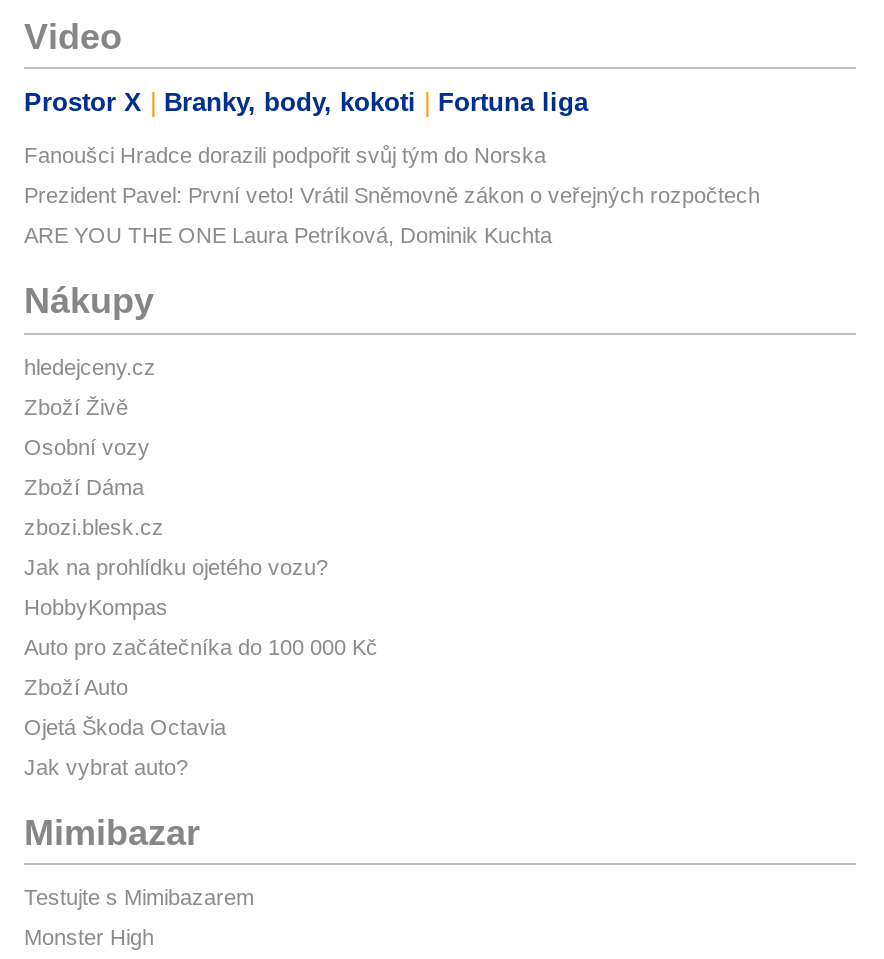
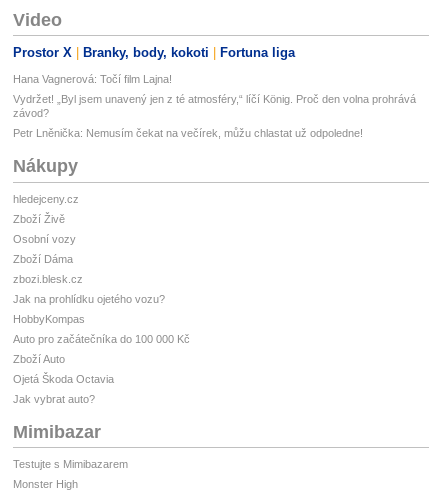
[24,144,546,168] Fanoušci Hradce dorazili podpořit svůj tým do Norska -> [13,73,172,85] Hana Vagnerová: Točí film Lajna!
[24,184,760,208] Prezident Pavel: První veto! Vrátil Sněmovně zákon o veřejných rozpočtech -> [13,93,416,119] Vydržet! „Byl jsem unavený jen z té atmosféry,“ líčí König. Proč den volna prohrává | závod?
[24,224,552,248] ARE YOU THE ONE Laura Petríková, Dominik Kuchta -> [13,127,363,139] Petr Lněnička: Nemusím čekat na večírek, můžu chlastat už odpoledne!

